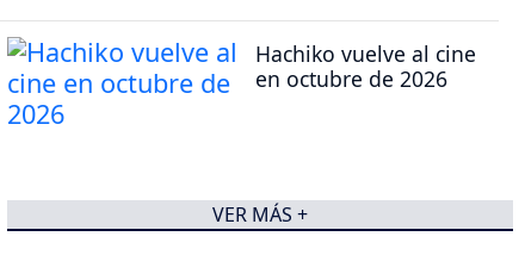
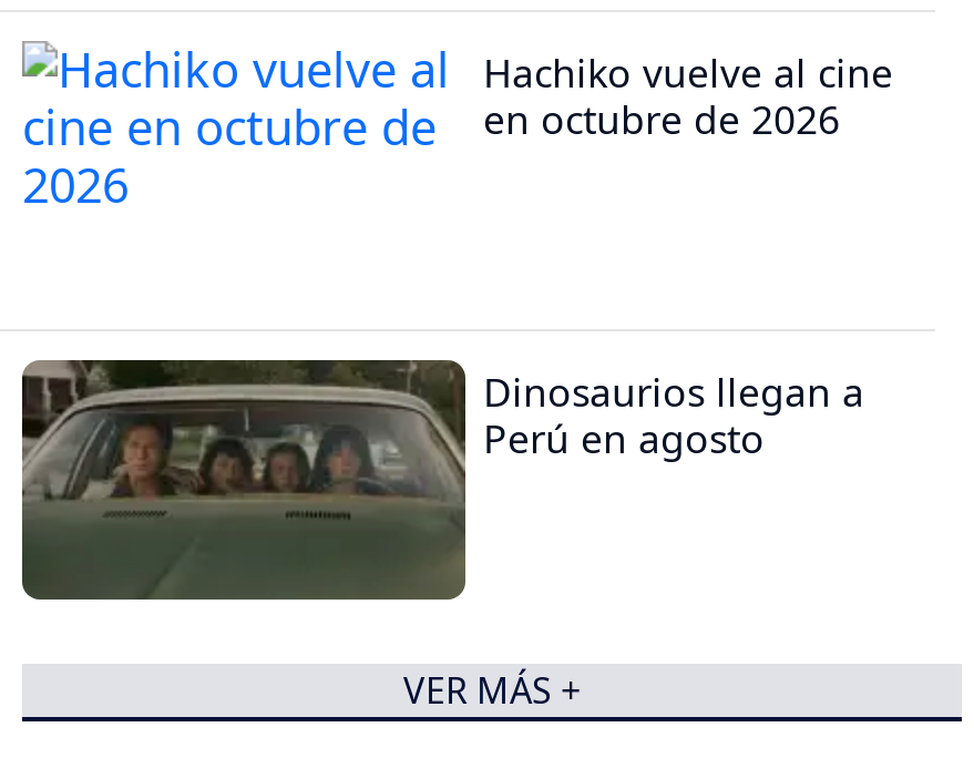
none -> [20,357,864,601] [image] | Dinosaurios llegan a | Perú en agosto

